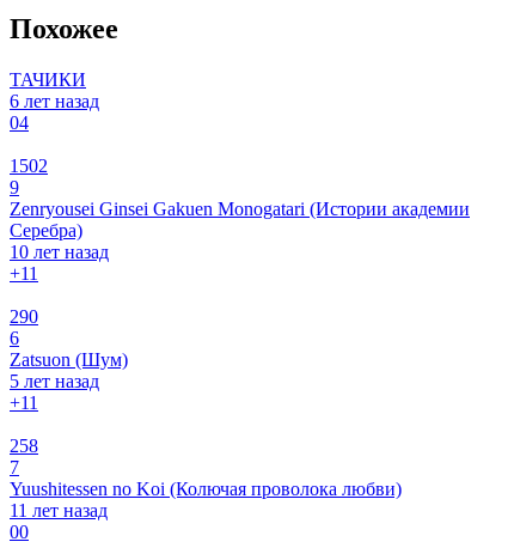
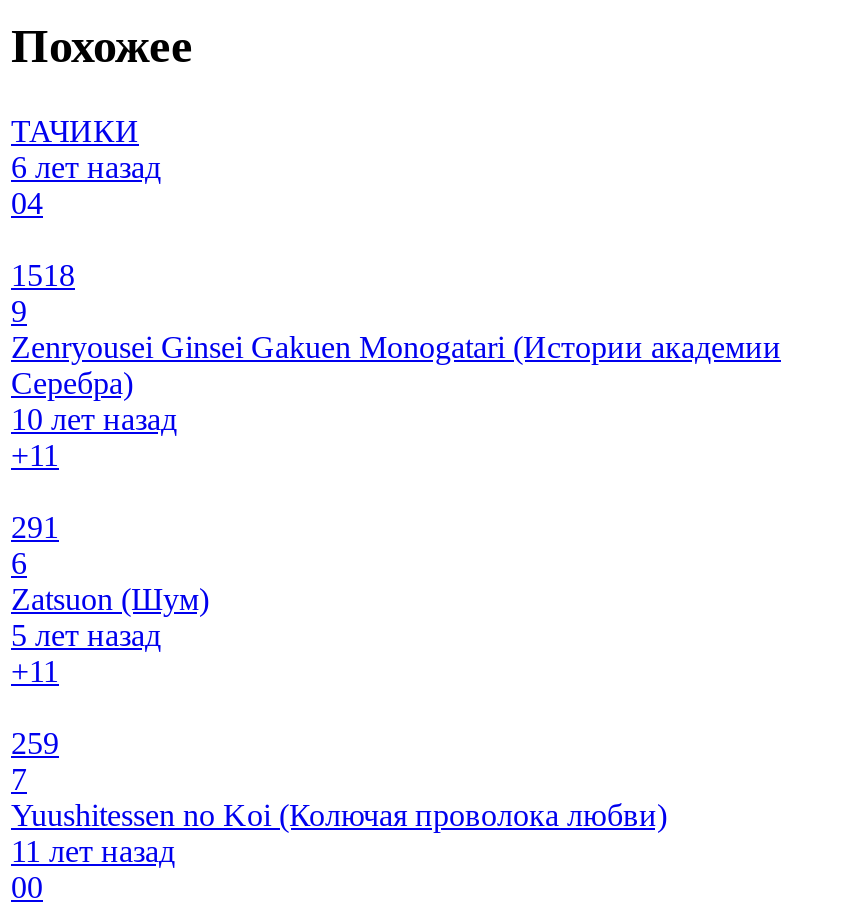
[10,155,48,176] 1502 -> [11,258,75,292] 1518
[10,306,38,326] 290 -> [11,510,59,544] 291
[10,435,38,456] 258 -> [11,726,59,760] 259

